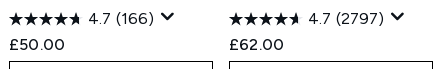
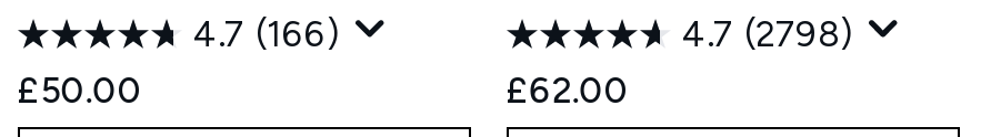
[308,9,384,28] 4.7 (2797) -> [682,12,853,54] 4.7 (2798)

